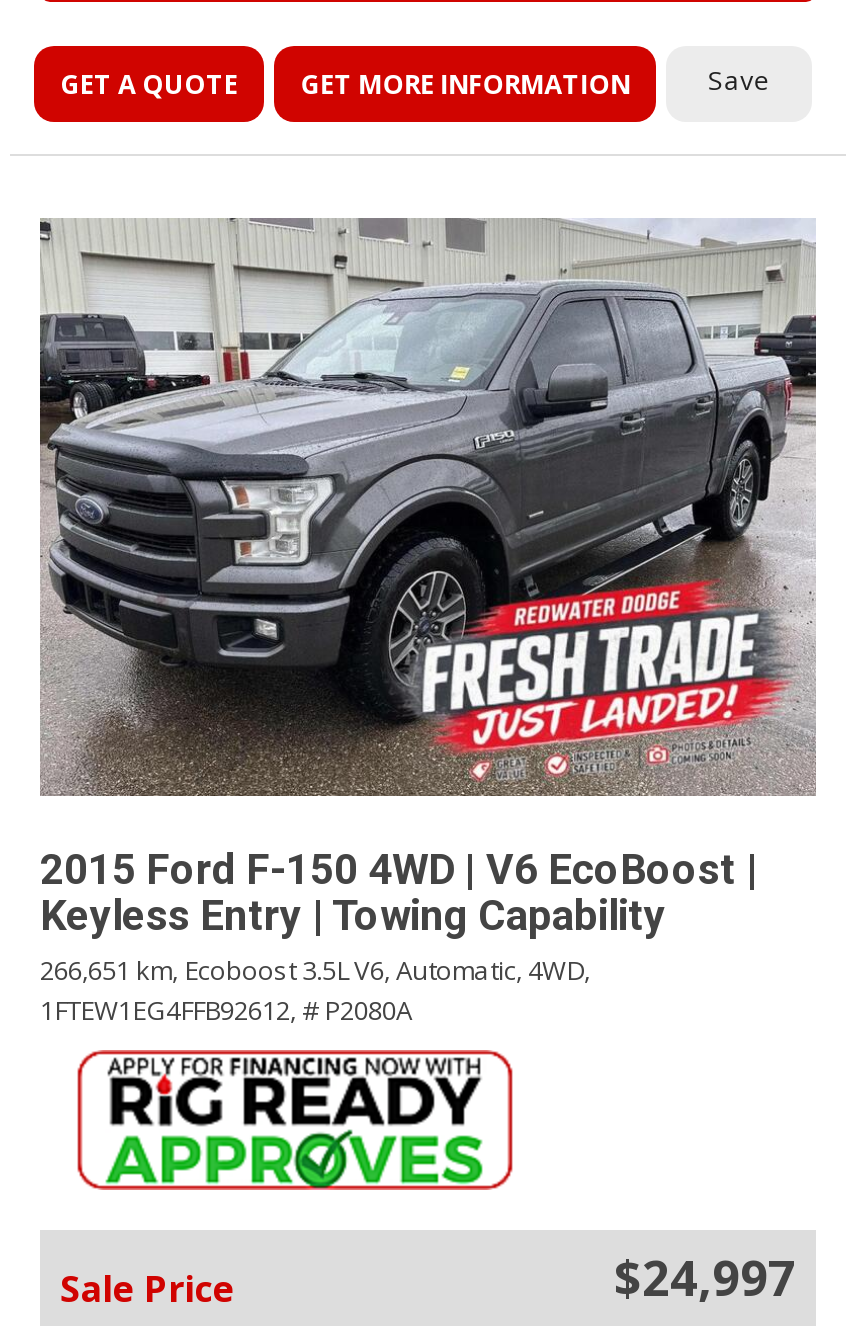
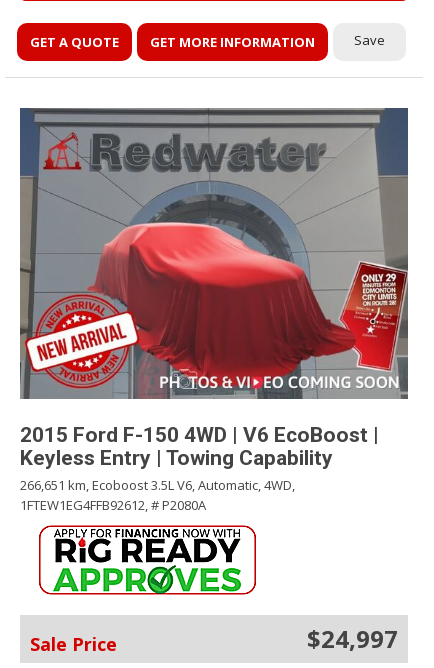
[40,216,816,796] [image] -> [20,107,409,399] [image]

